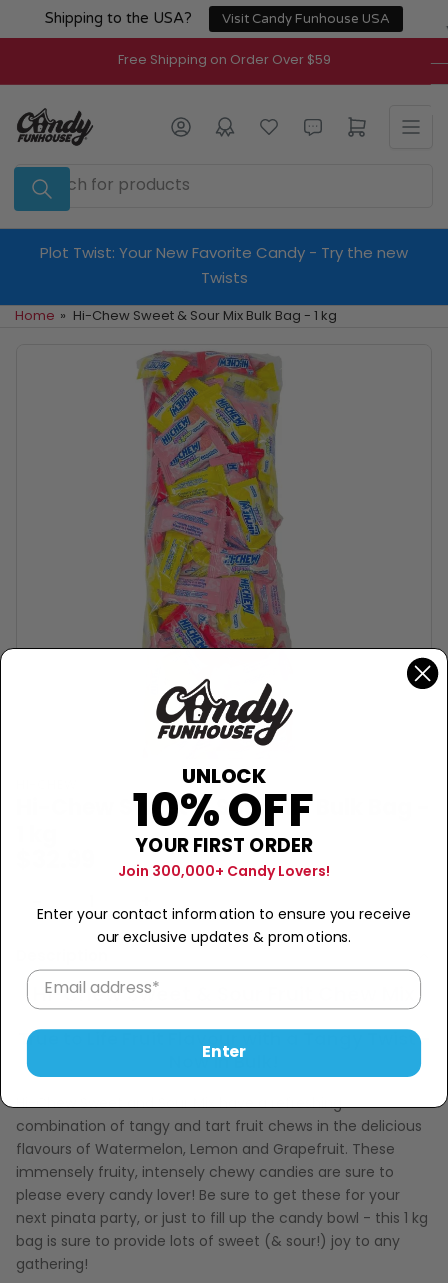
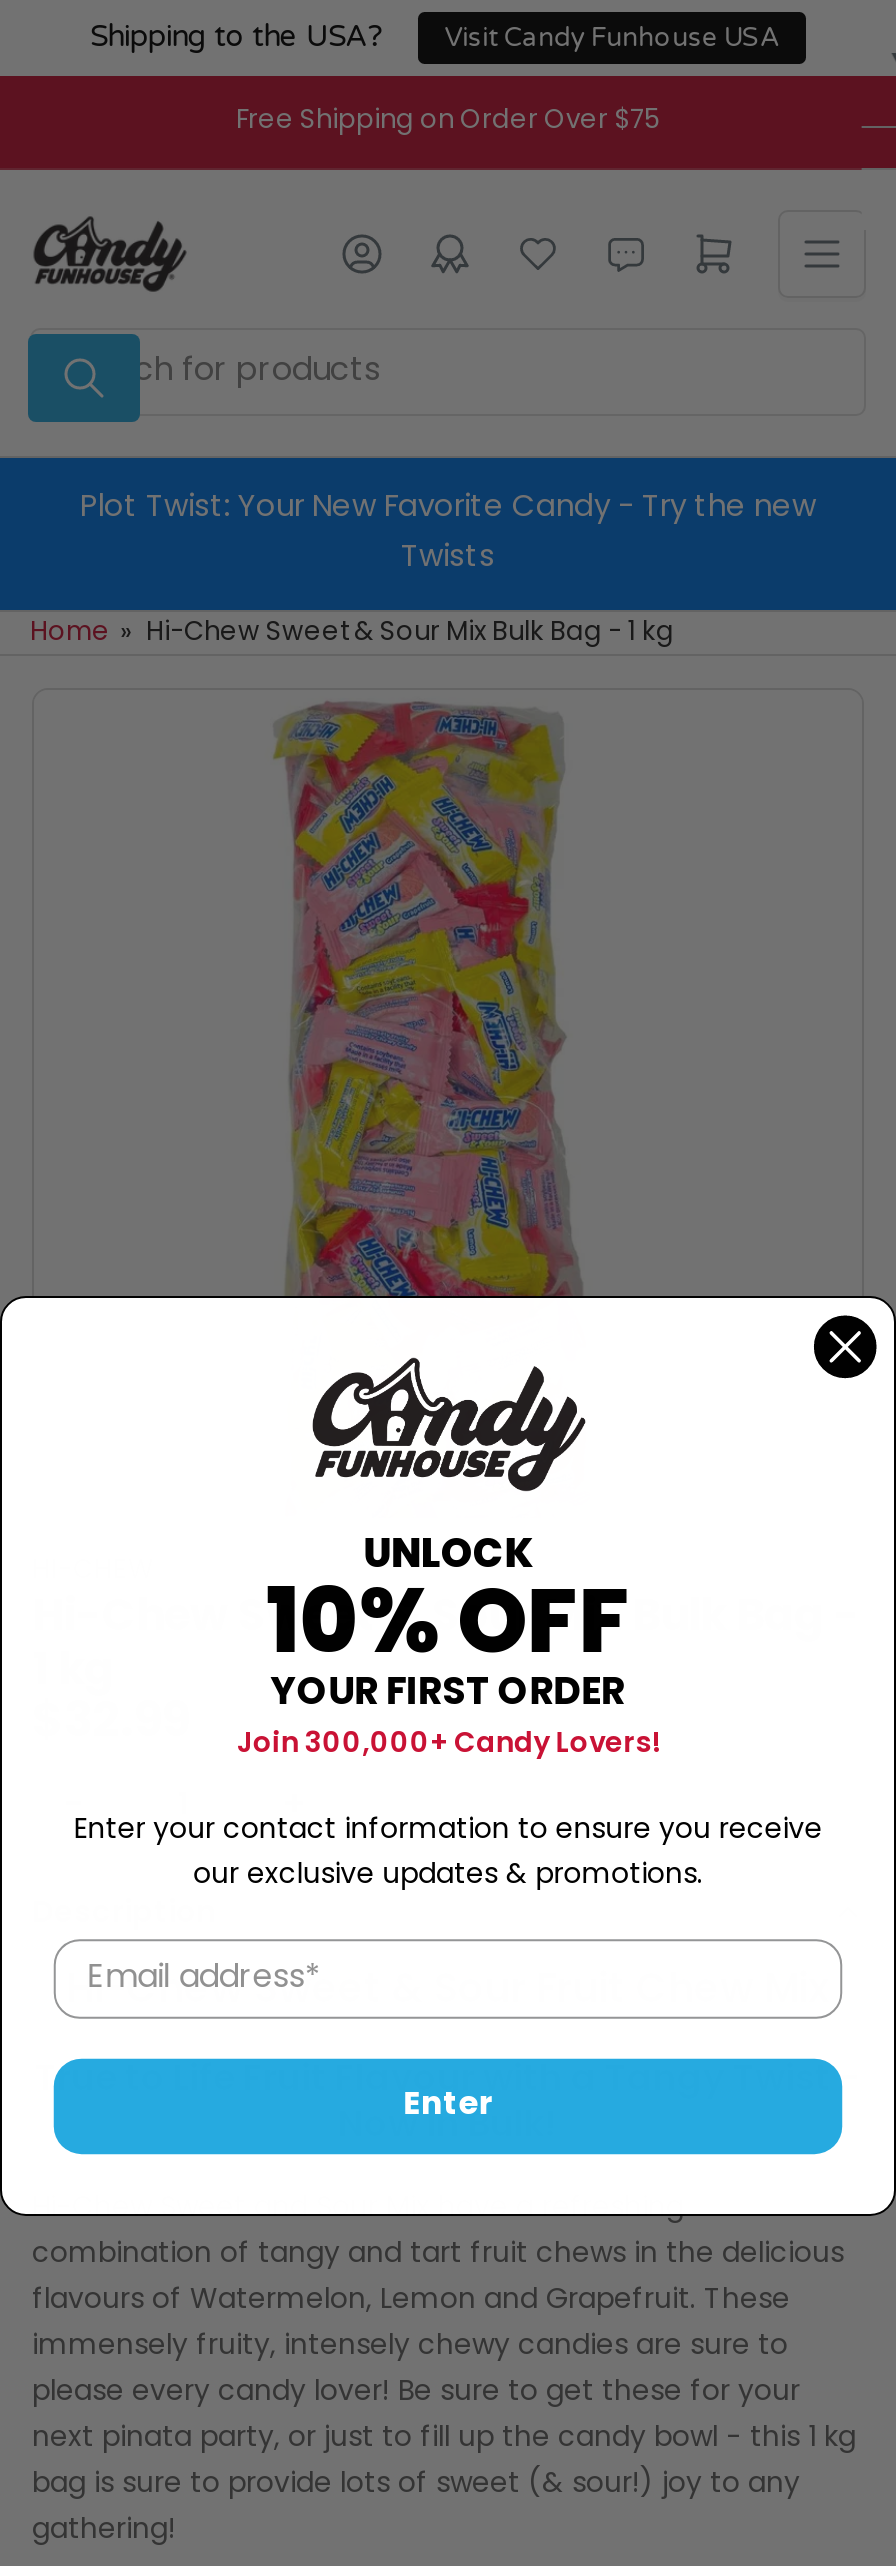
[117,50,330,71] Free Shipping on Order Over $59 -> [236,100,660,142] Free Shipping on Order Over $75

